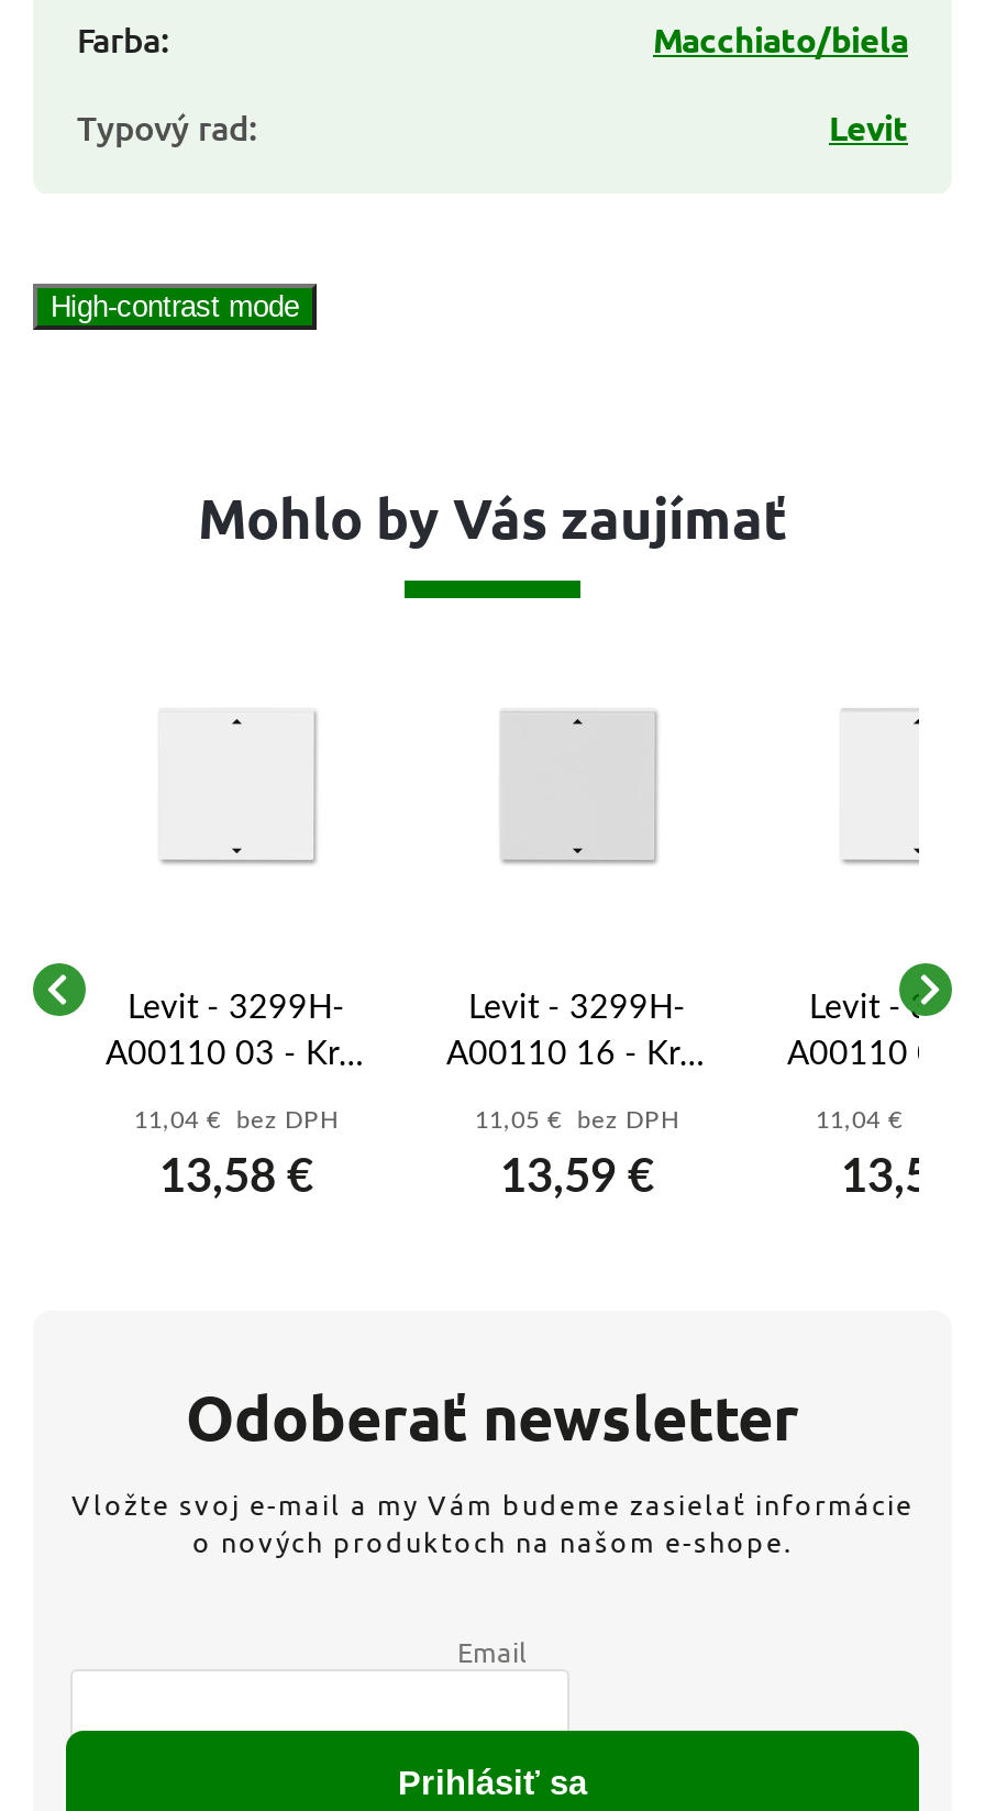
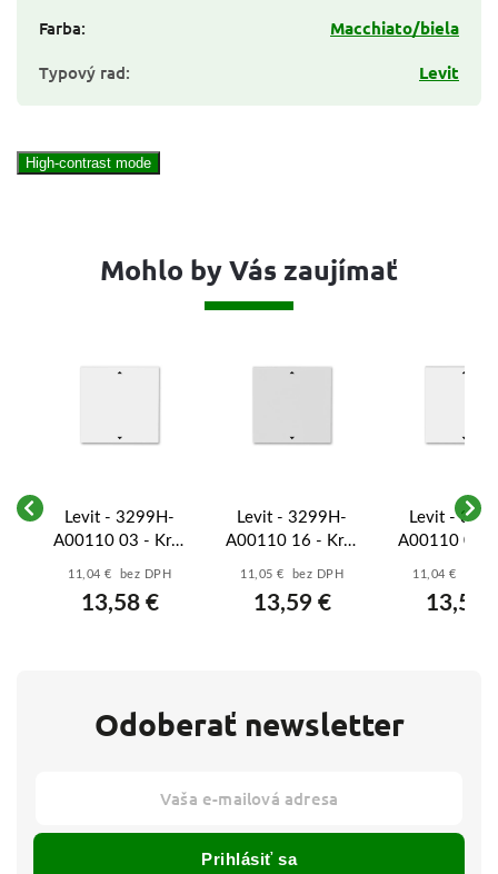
[71,1485,914,1669] Vložte svoj e-mail a my Vám budeme zasielať informácie | o nových produktoch na našom e-shope. | Email -> none

